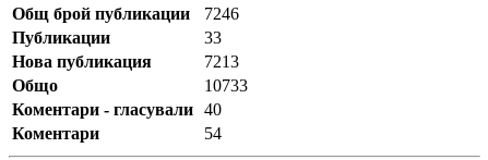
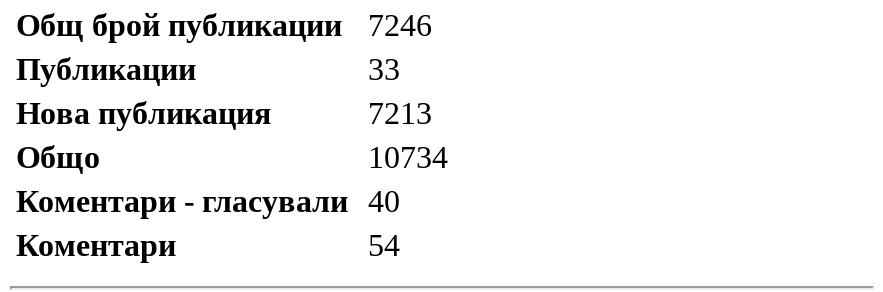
[204,76,248,94] 10733 -> [368,140,448,174] 10734

